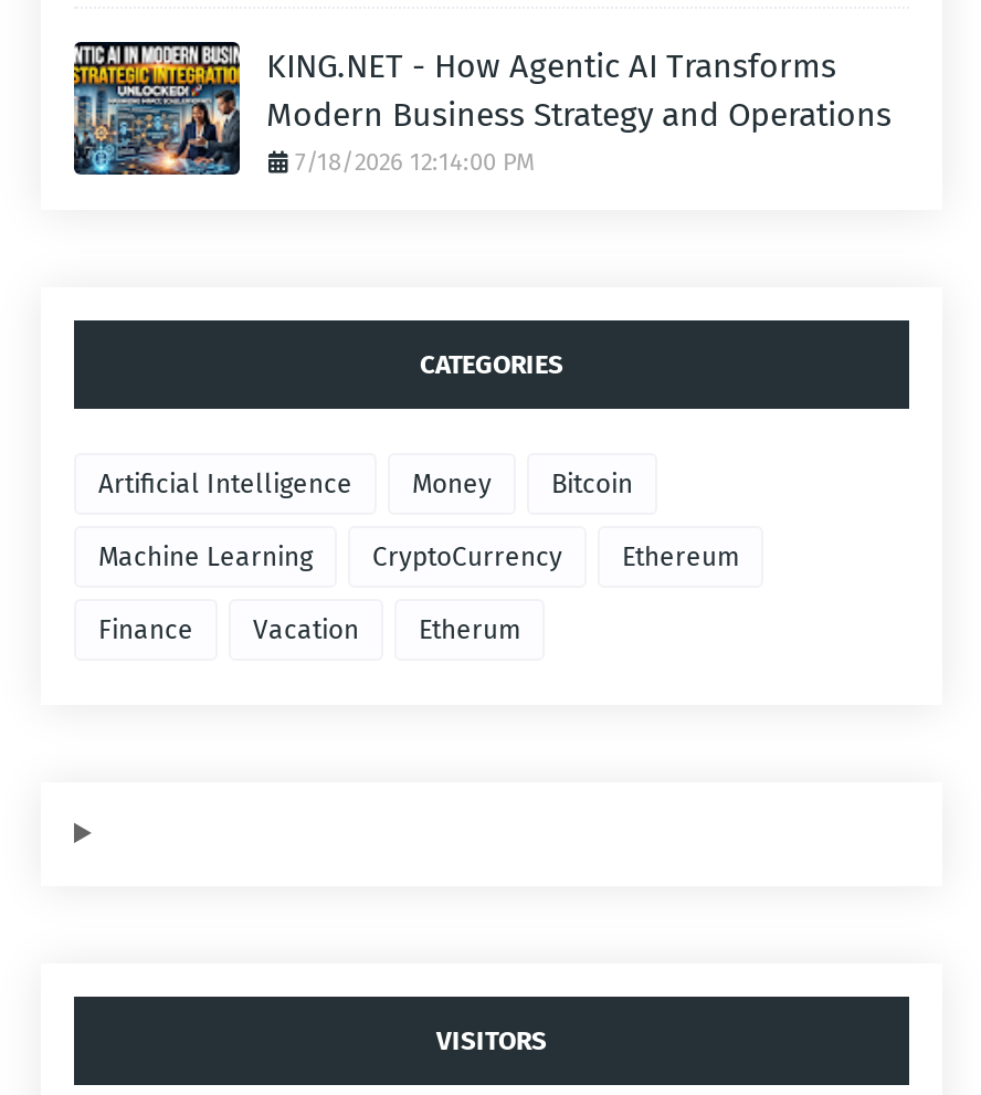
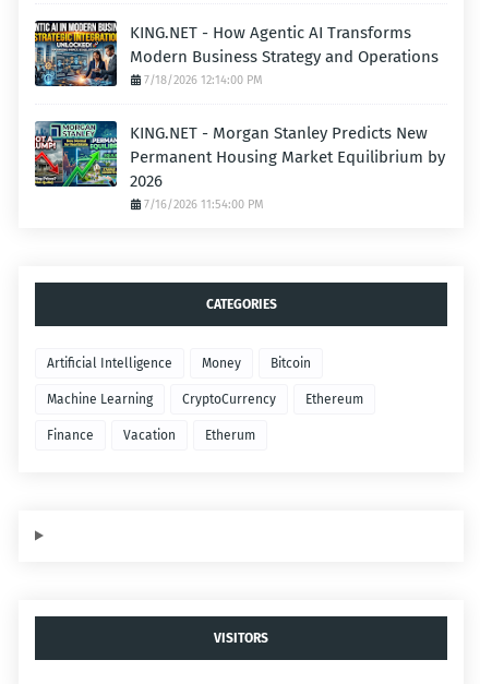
none -> [34,120,445,211] [image] | KING.NET - Morgan Stanley Predicts New | Permanent Housing Market Equilibrium by | 2026 | 7/16/2026 11:54:00 PM

